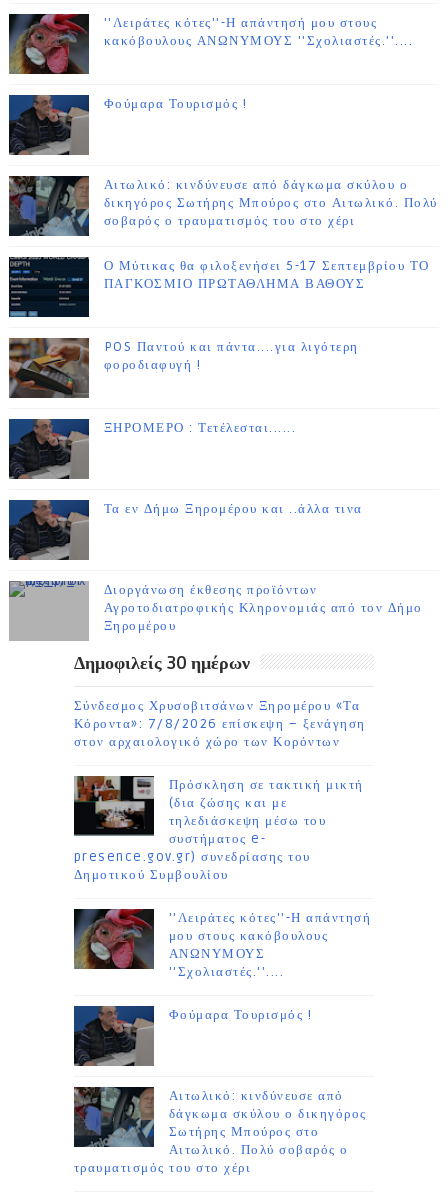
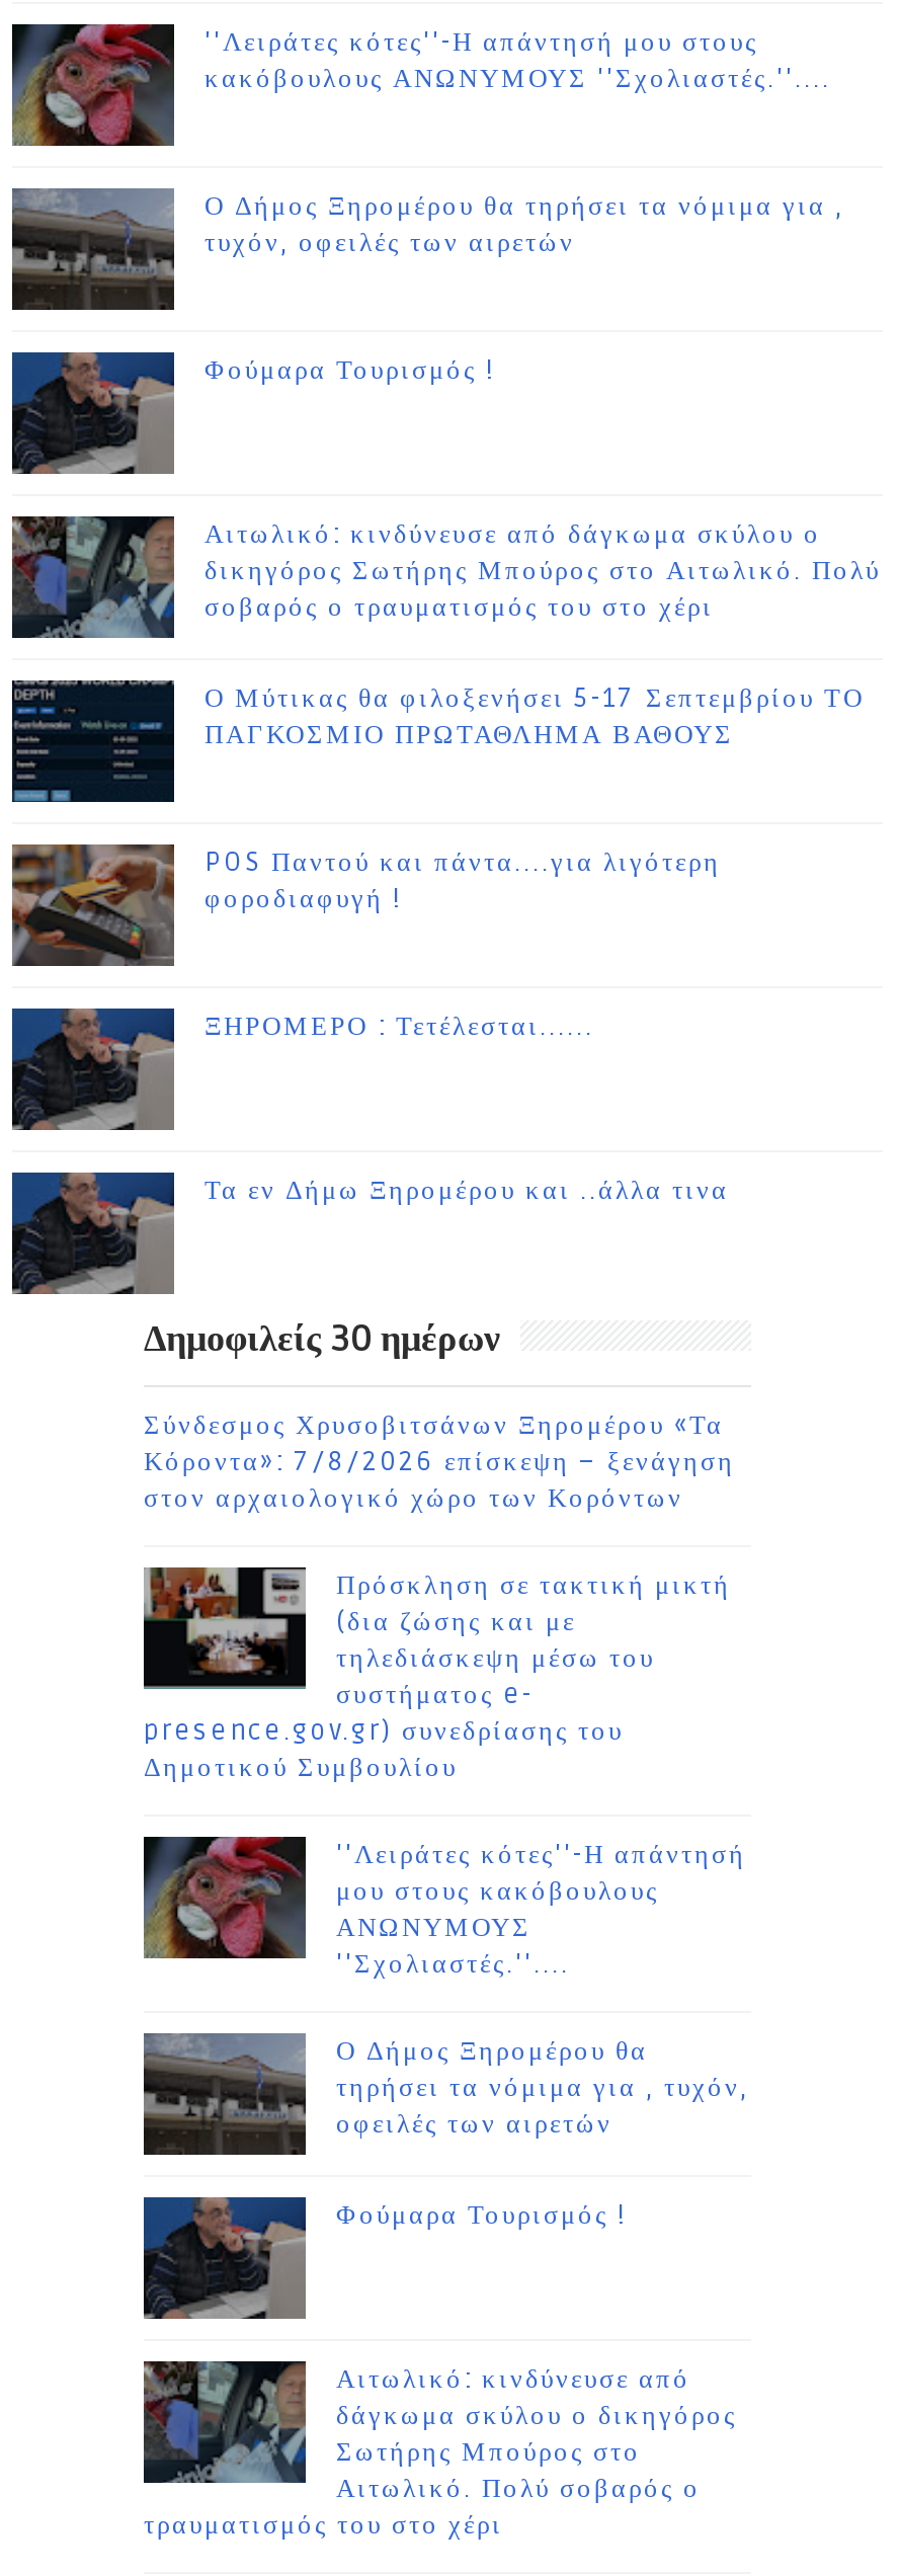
none -> [12,188,844,310] [image] | Ο Δήμος Ξηρομέρου θα τηρήσει τα νόμιμα για , | τυχόν, οφειλές των αιρετών
[9,580,423,640] [image] | Διοργάνωση έκθεσης προϊόντων | Αγροτοδιατροφικής Κληρονομιάς από τον Δήμο | Ξηρομέρου -> none
none -> [144,2033,749,2157] [image] | Ο Δήμος Ξηρομέρου θα | τηρήσει τα νόμιμα για , τυχόν, | οφειλές των αιρετών

